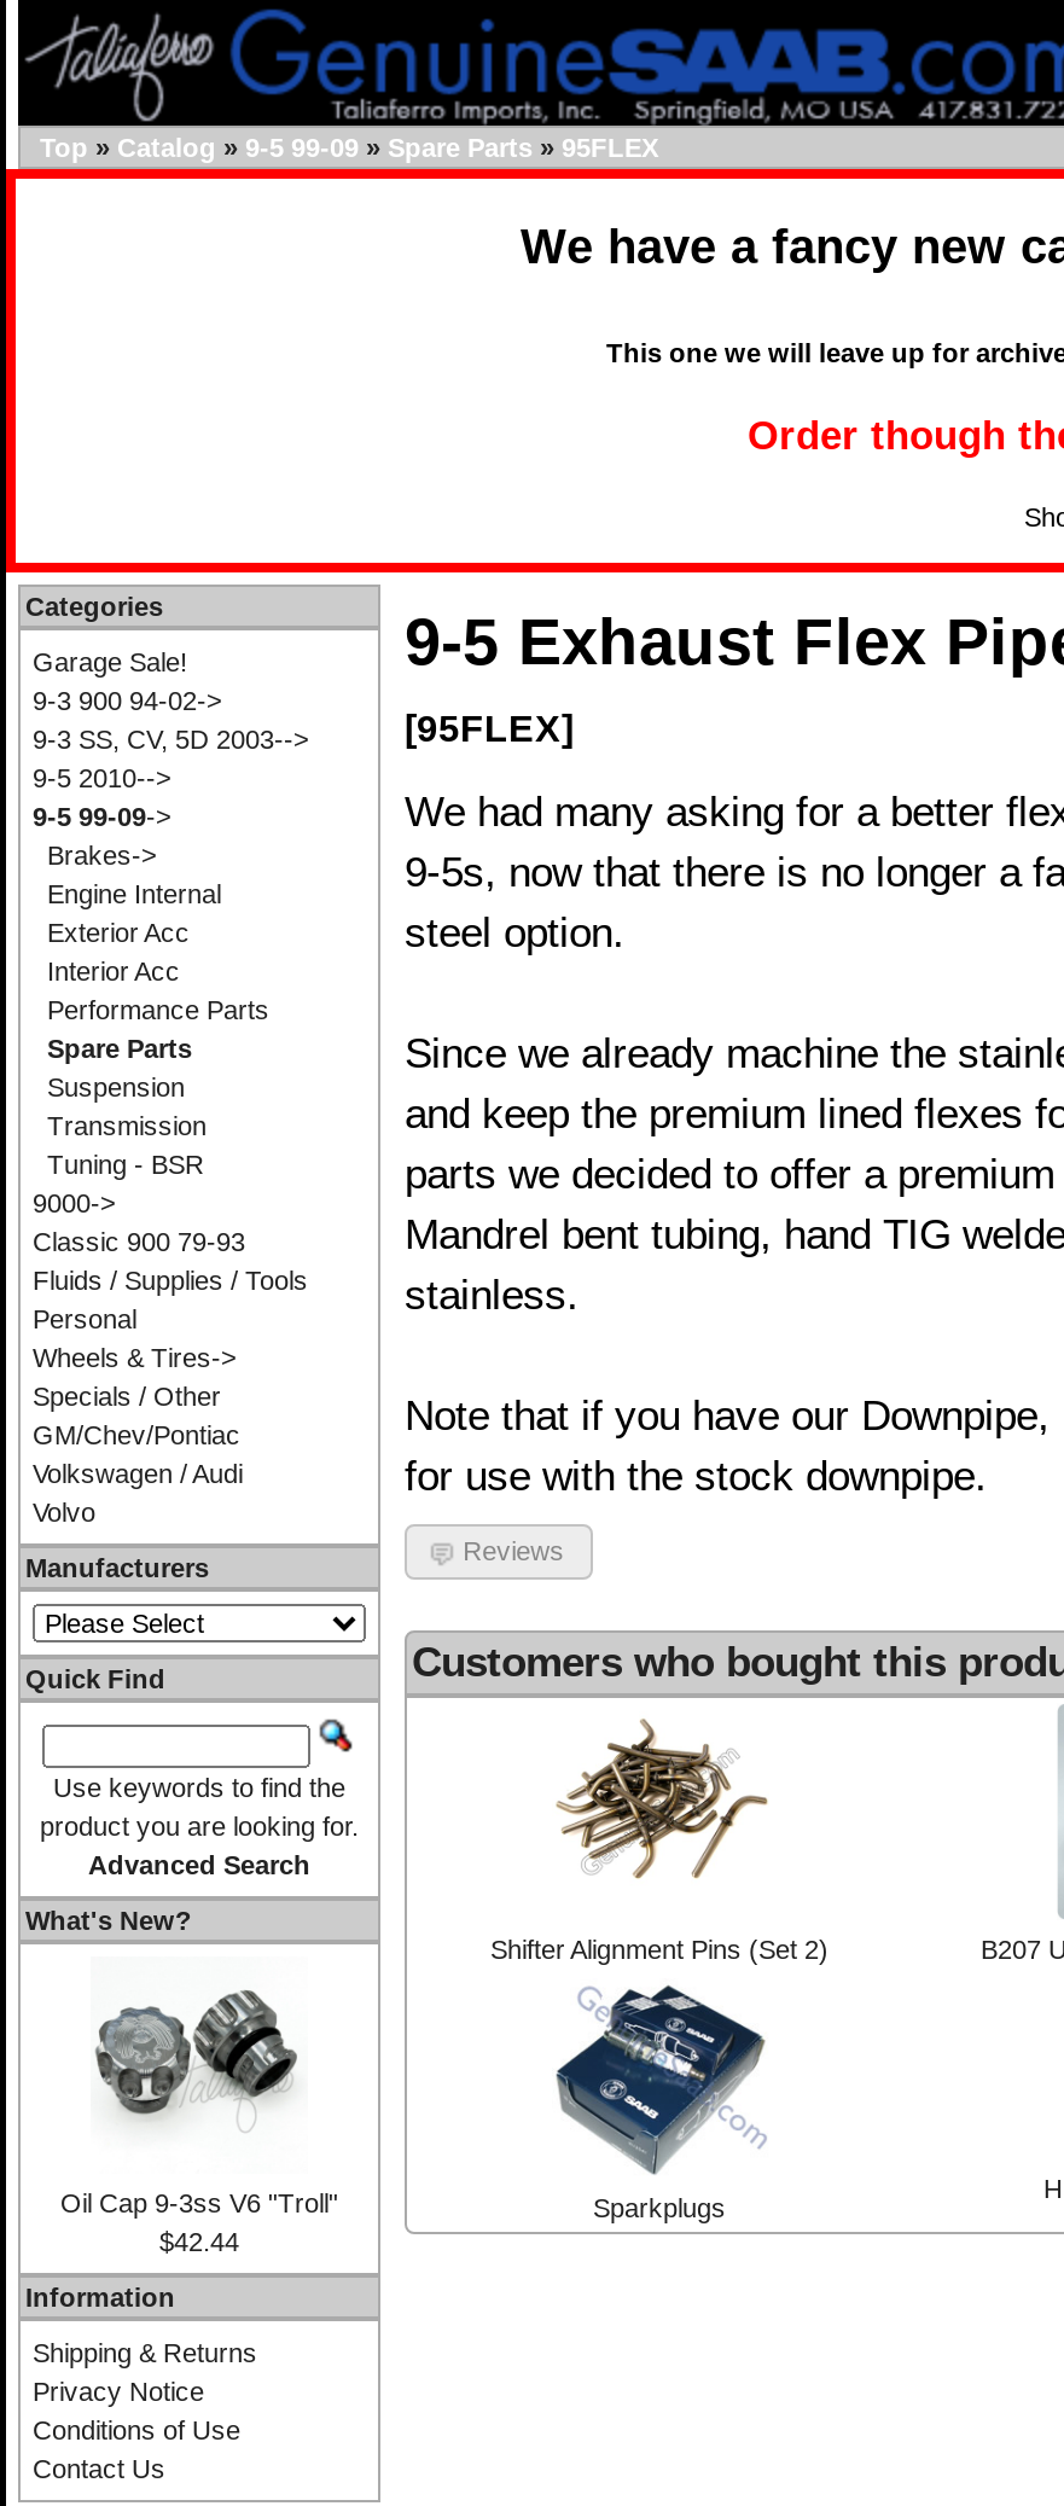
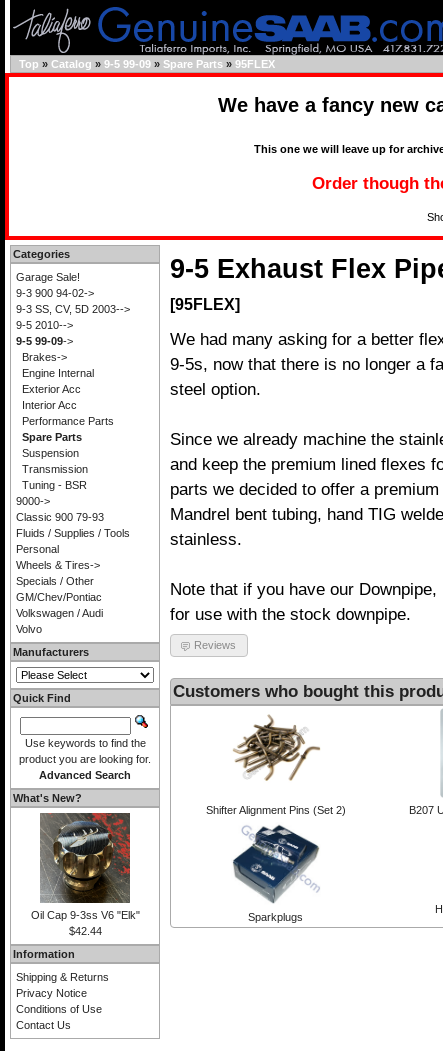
[60,1956,338,2217] [image] | Oil Cap 9-3ss V6 "Troll" -> [30,812,139,921] [image] | Oil Cap 9-3ss V6 "Elk"

